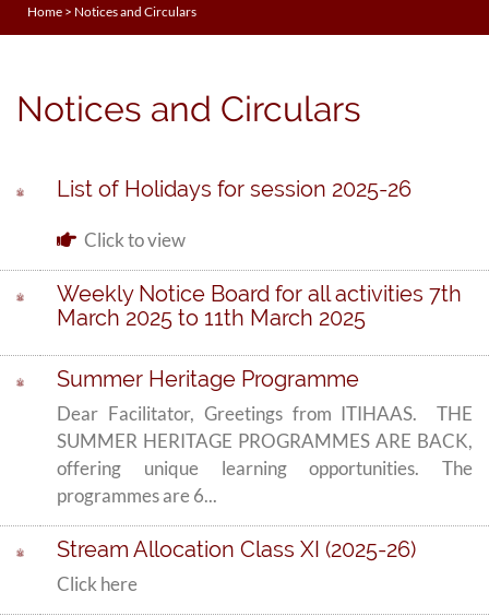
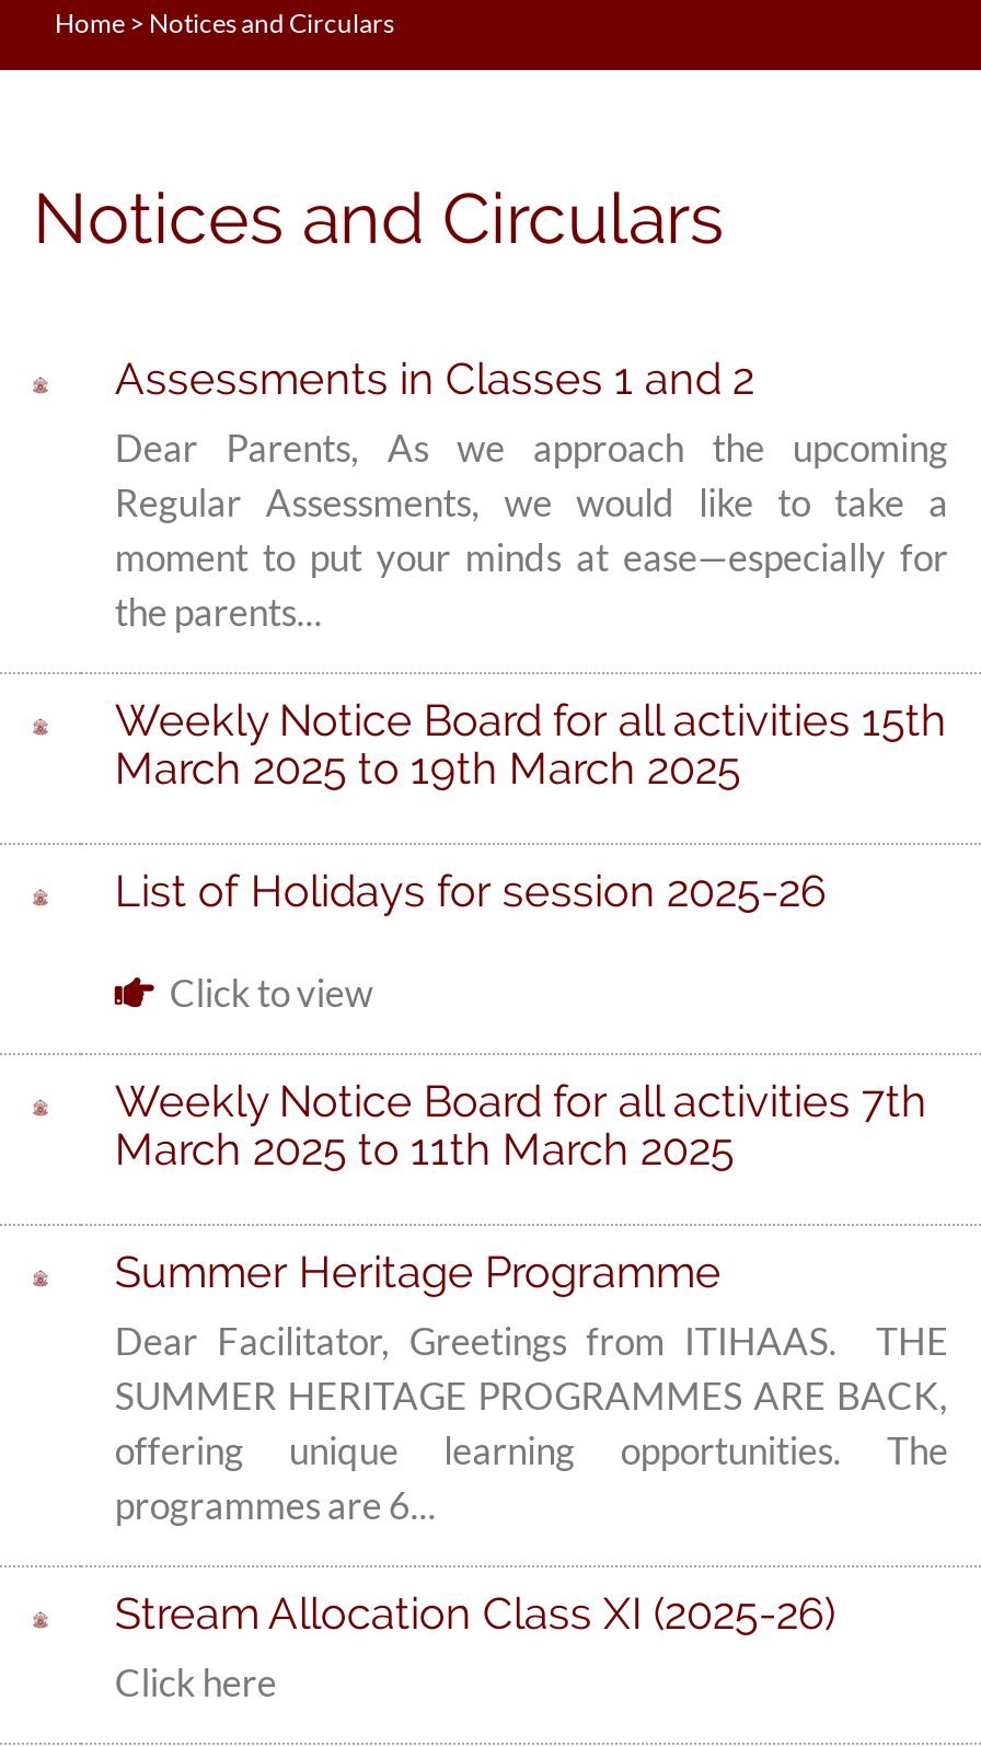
none -> [115,352,948,795] Assessments in Classes 1 and 2 | Dear Parents, As we approach the upcoming | Regular Assessments, we would like to take a | moment to put your minds at ease—especially for | the parents... | Weekly Notice Board for all activities 15th | March 2025 to 19th March 2025

